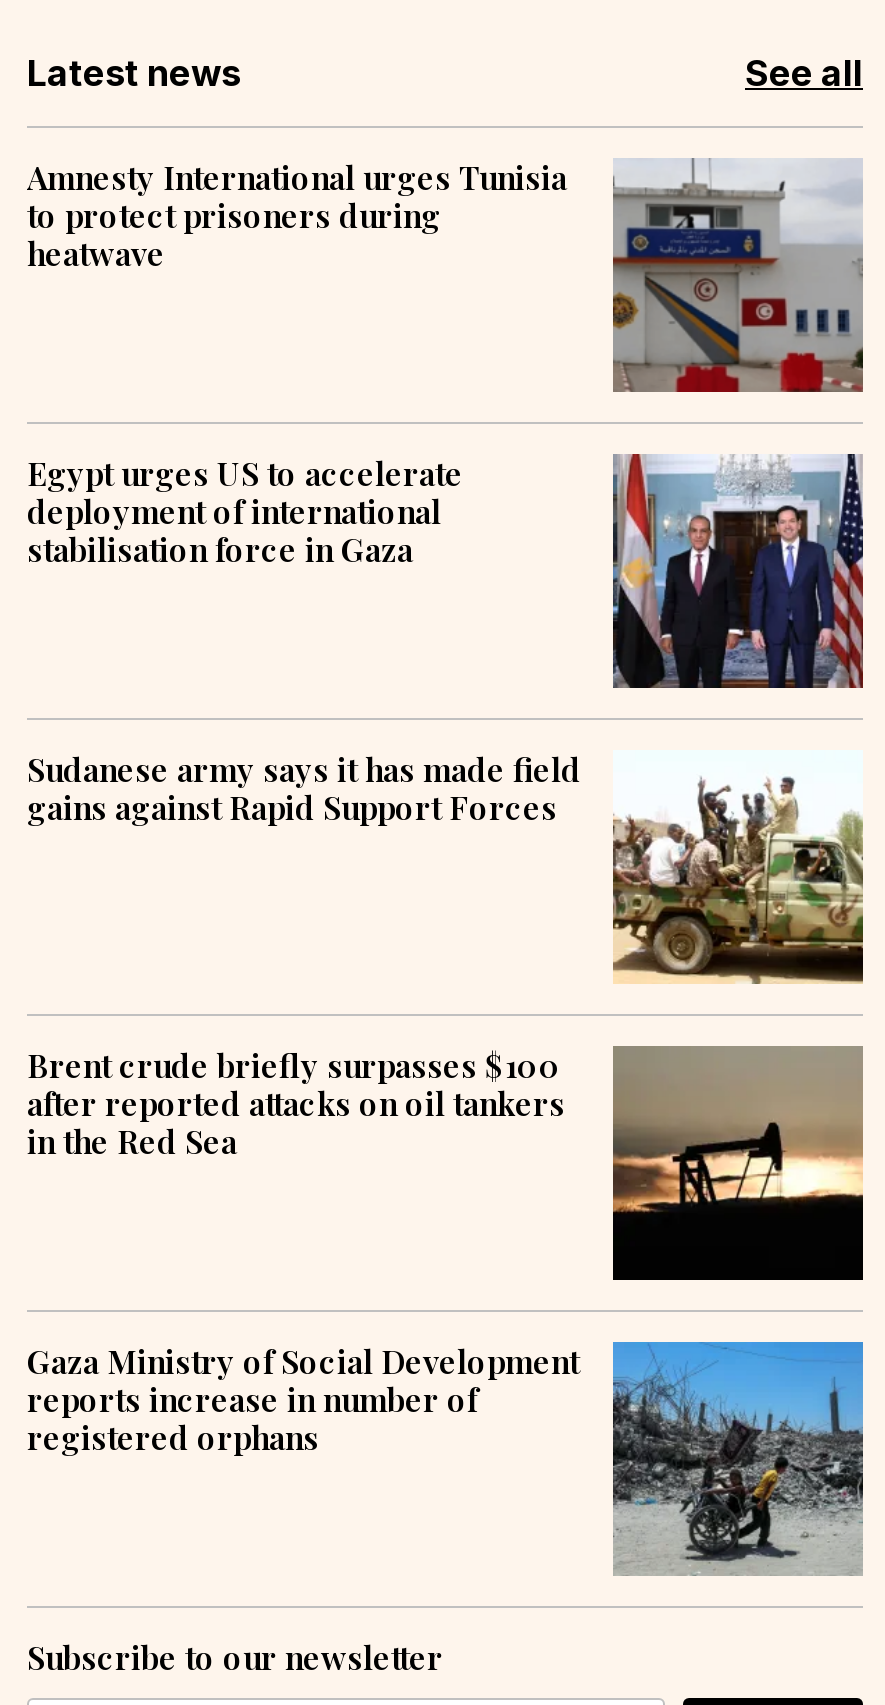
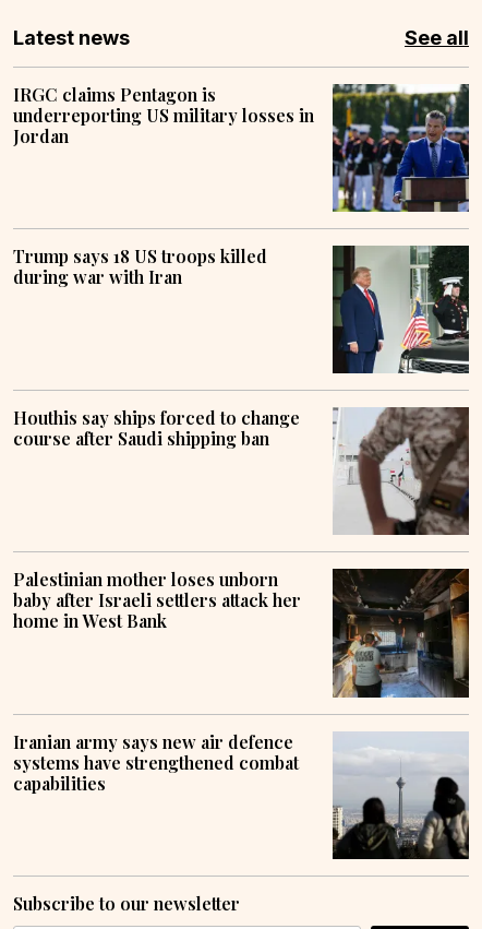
[27,156,863,395] [image] | Amnesty International urges Tunisia | to protect prisoners during | heatwave -> [13,83,470,213] [image] | IRGC claims Pentagon is | underreporting US military losses in | Jordan
[27,452,463,570] Egypt urges US to accelerate | deployment of international | stabilisation force in Gaza -> [13,245,267,289] Trump says 18 US troops killed | during war with Iran
[611,453,865,691] [image] -> [332,245,470,374] [image]
[27,748,865,985] [image] | Sudanese army says it has made field | gains against Rapid Support Forces -> [13,406,470,536] [image] | Houthis say ships forced to change | course after Saudi shipping ban
[27,1044,863,1283] [image] | Brent crude briefly surpasses $100 | after reported attacks on oil tankers | in the Red Sea -> [13,568,470,699] [image] | Palestinian mother loses unborn | baby after Israeli settlers attack her | home in West Bank
[27,1340,863,1577] [image] | Gaza Ministry of Social Development | reports increase in number of | registered orphans -> [13,730,469,860] [image] | Iranian army says new air defence | systems have strengthened combat | capabilities

